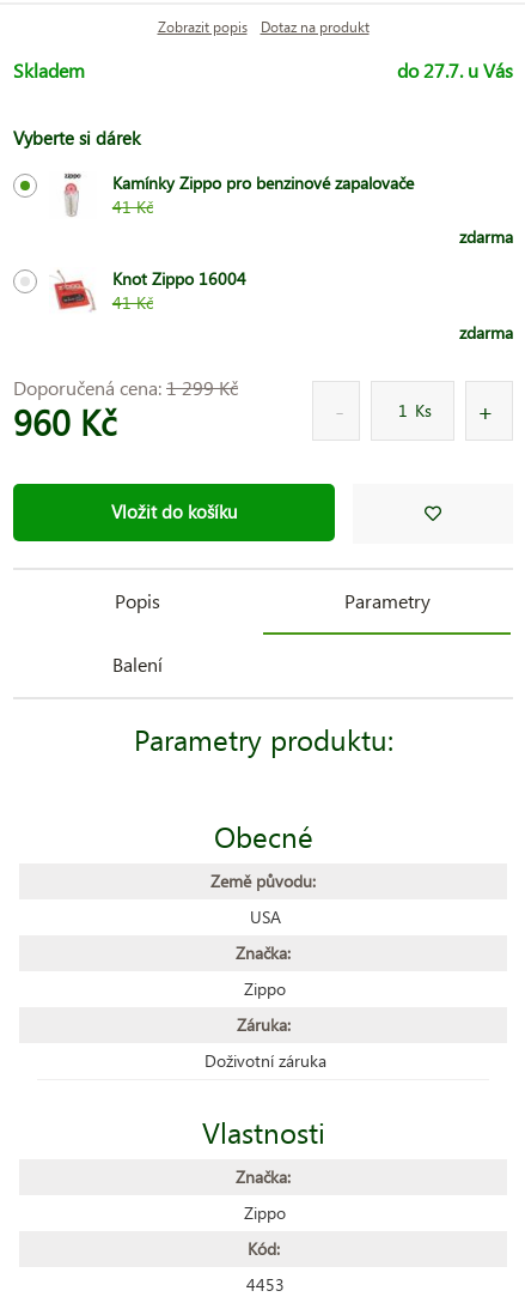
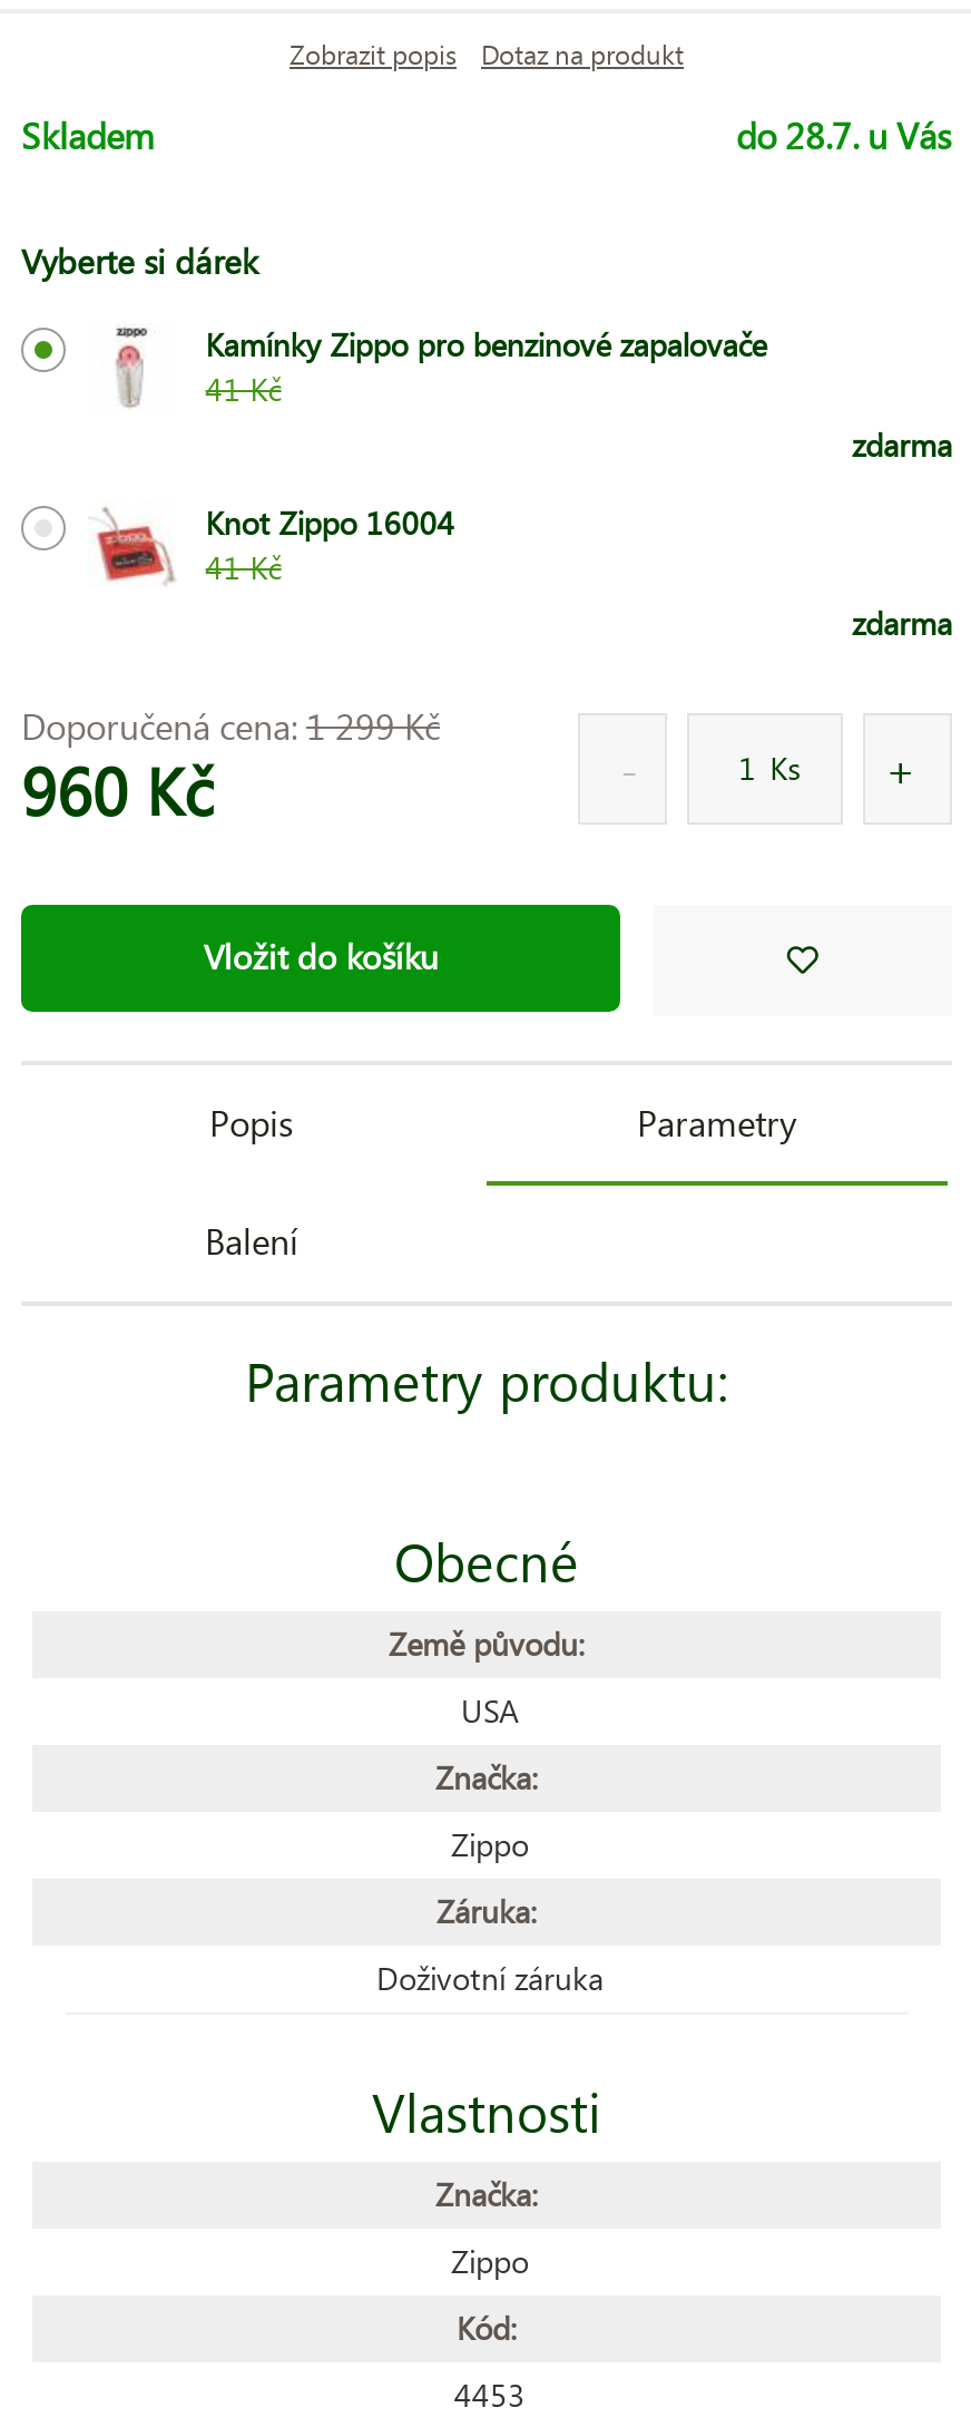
[397,57,513,82] do 27.7. u Vás -> [736,111,952,157] do 28.7. u Vás

